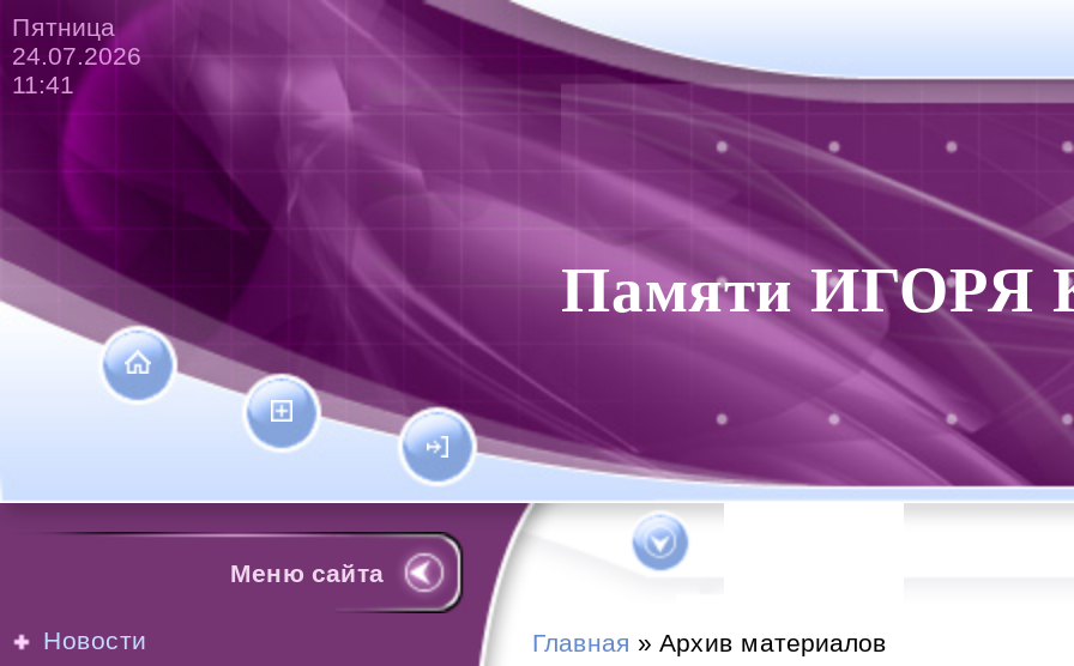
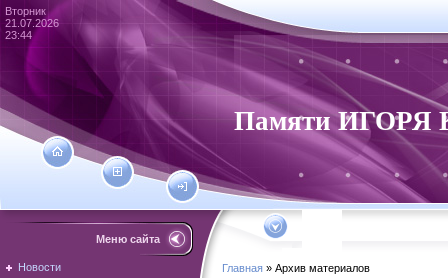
[12,12,141,98] Пятница | 24.07.2026 | 11:41 -> [5,5,59,41] Вторник | 21.07.2026 | 23:44

